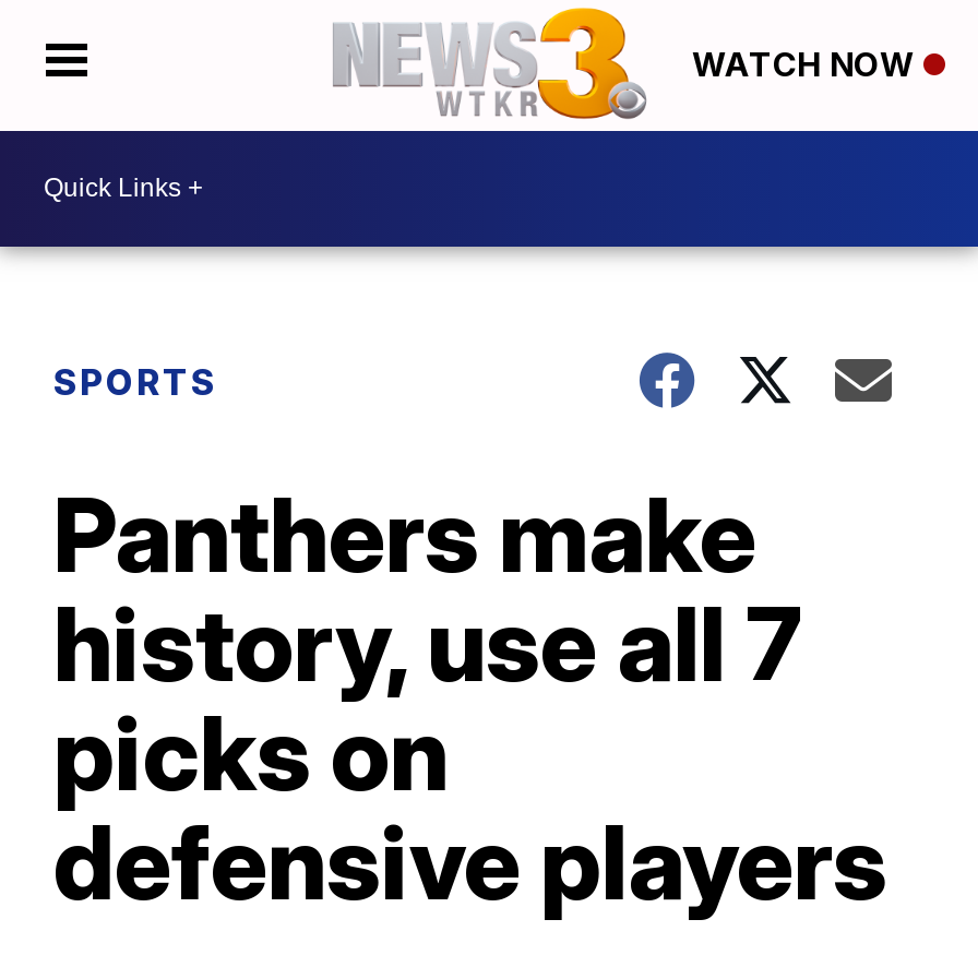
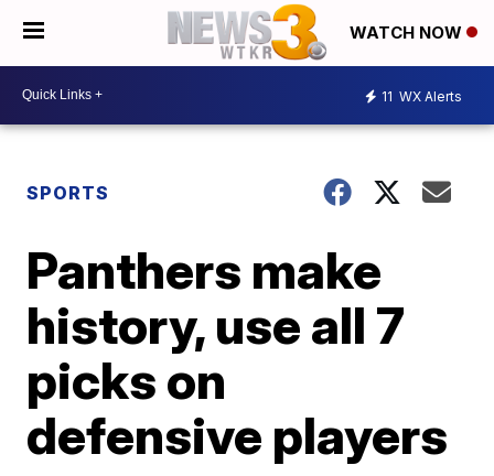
none -> [382,88,462,105] 11 WX Alerts

